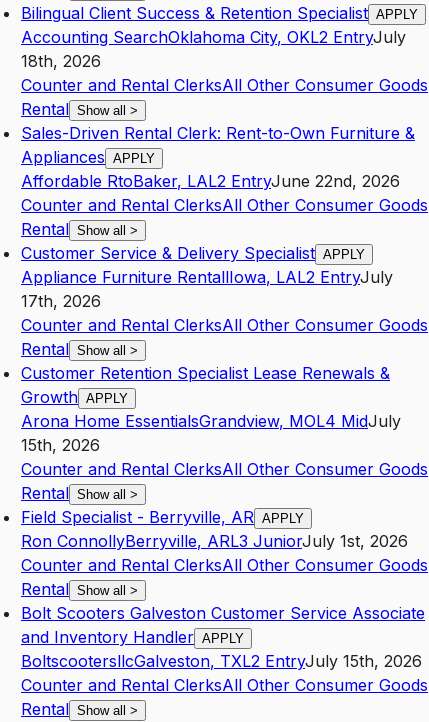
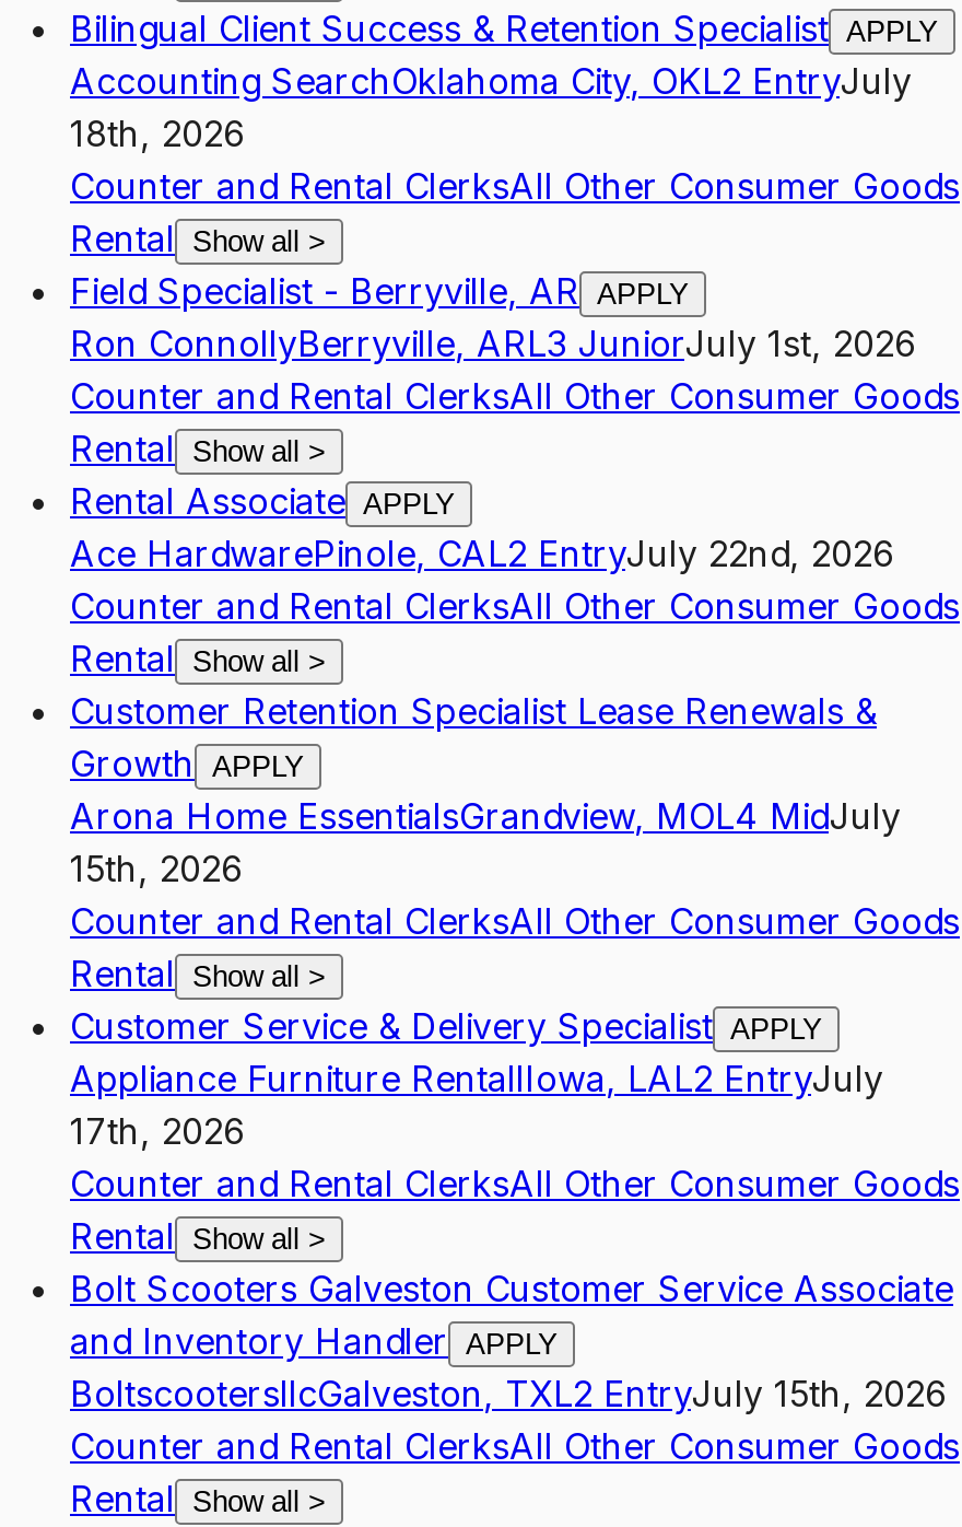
[21,123,415,191] Sales-Driven Rental Clerk: Rent-to-Own Furniture & | Appliances APPLY | Affordable RtoBaker, LAL2 EntryJune 22nd, 2026 -> none
moved [21,243,393,311] -> [70,1005,883,1153]: Customer Service & Delivery Specialist APPLY | Appliance Furniture RentallIowa, LAL2 EntryJuly | 17th, 2026
none -> [70,480,894,576] Rental Associate APPLY | Ace HardwarePinole, CAL2 EntryJuly 22nd, 2026
moved [21,315,428,503] -> [70,585,960,996]: Counter and Rental ClerksAll Other Consumer Goods | Rental Show all> | Customer Retention Specialist Lease Renewals & | Growth APPLY | Arona Home EssentialsGrandview, MOL4 MidJuly | 15th, 2026 | Counter and Rental ClerksAll Other Consumer Goods | Rental Show all>
moved [21,507,408,551] -> [70,270,916,366]: Field Specialist - Berryville, AR APPLY | Ron ConnollyBerryville, ARL3 JuniorJuly 1st, 2026

